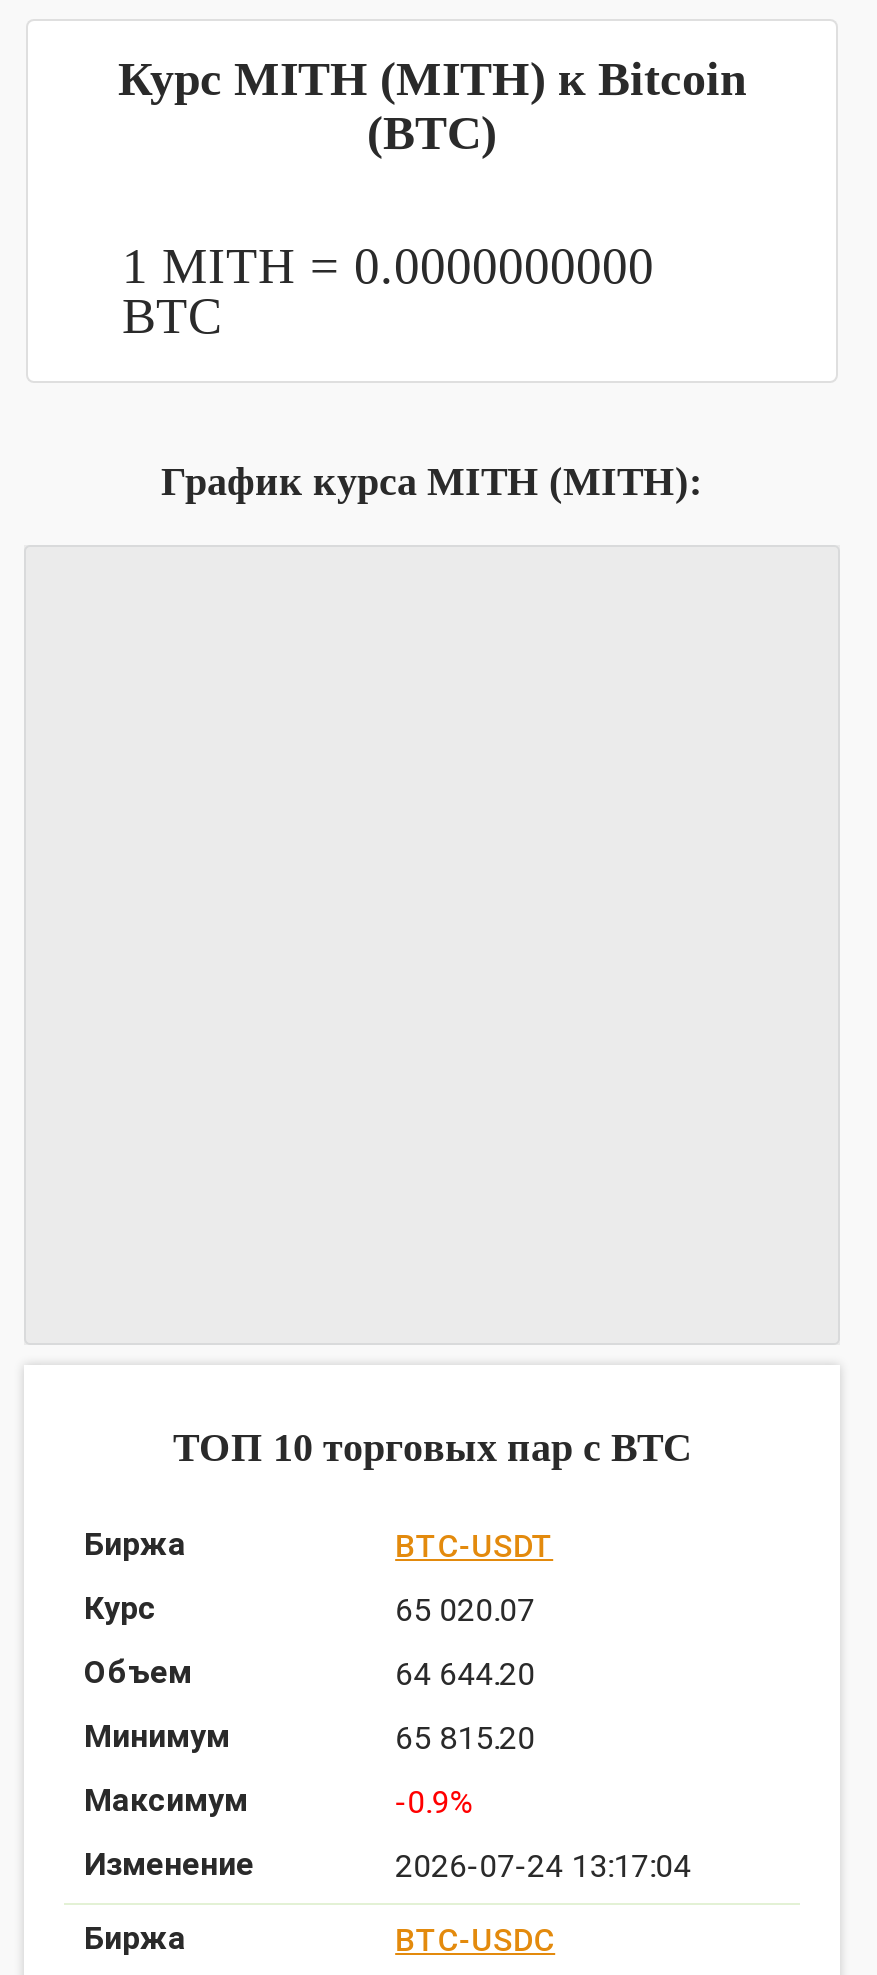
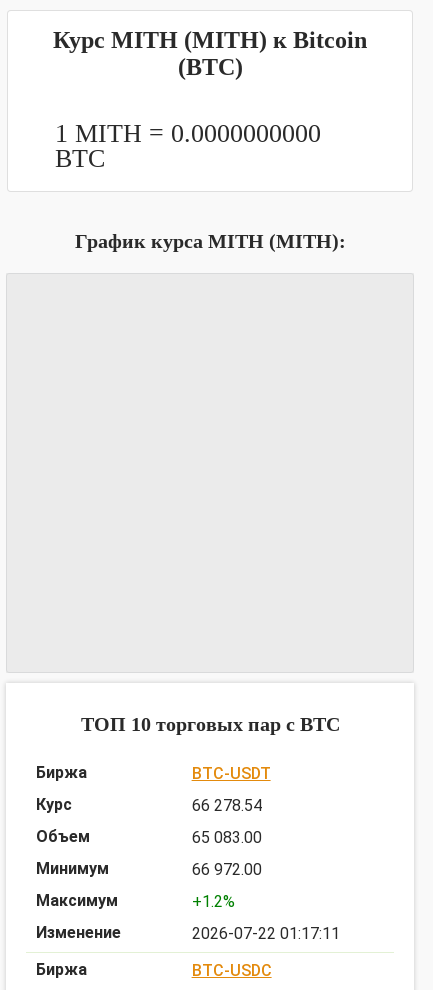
[395,1591,535,1629] 65 020.07 -> [192,796,262,815] 66 278.54
[395,1655,535,1693] 64 644.20 -> [192,828,262,847] 65 083.00
[395,1719,535,1757] 65 815.20 -> [192,860,262,879] 66 972.00
[395,1783,473,1821] -0.9% -> [192,892,235,911] +1.2%
[395,1847,691,1885] 2026-07-24 13:17:04 -> [192,924,340,943] 2026-07-22 01:17:11

